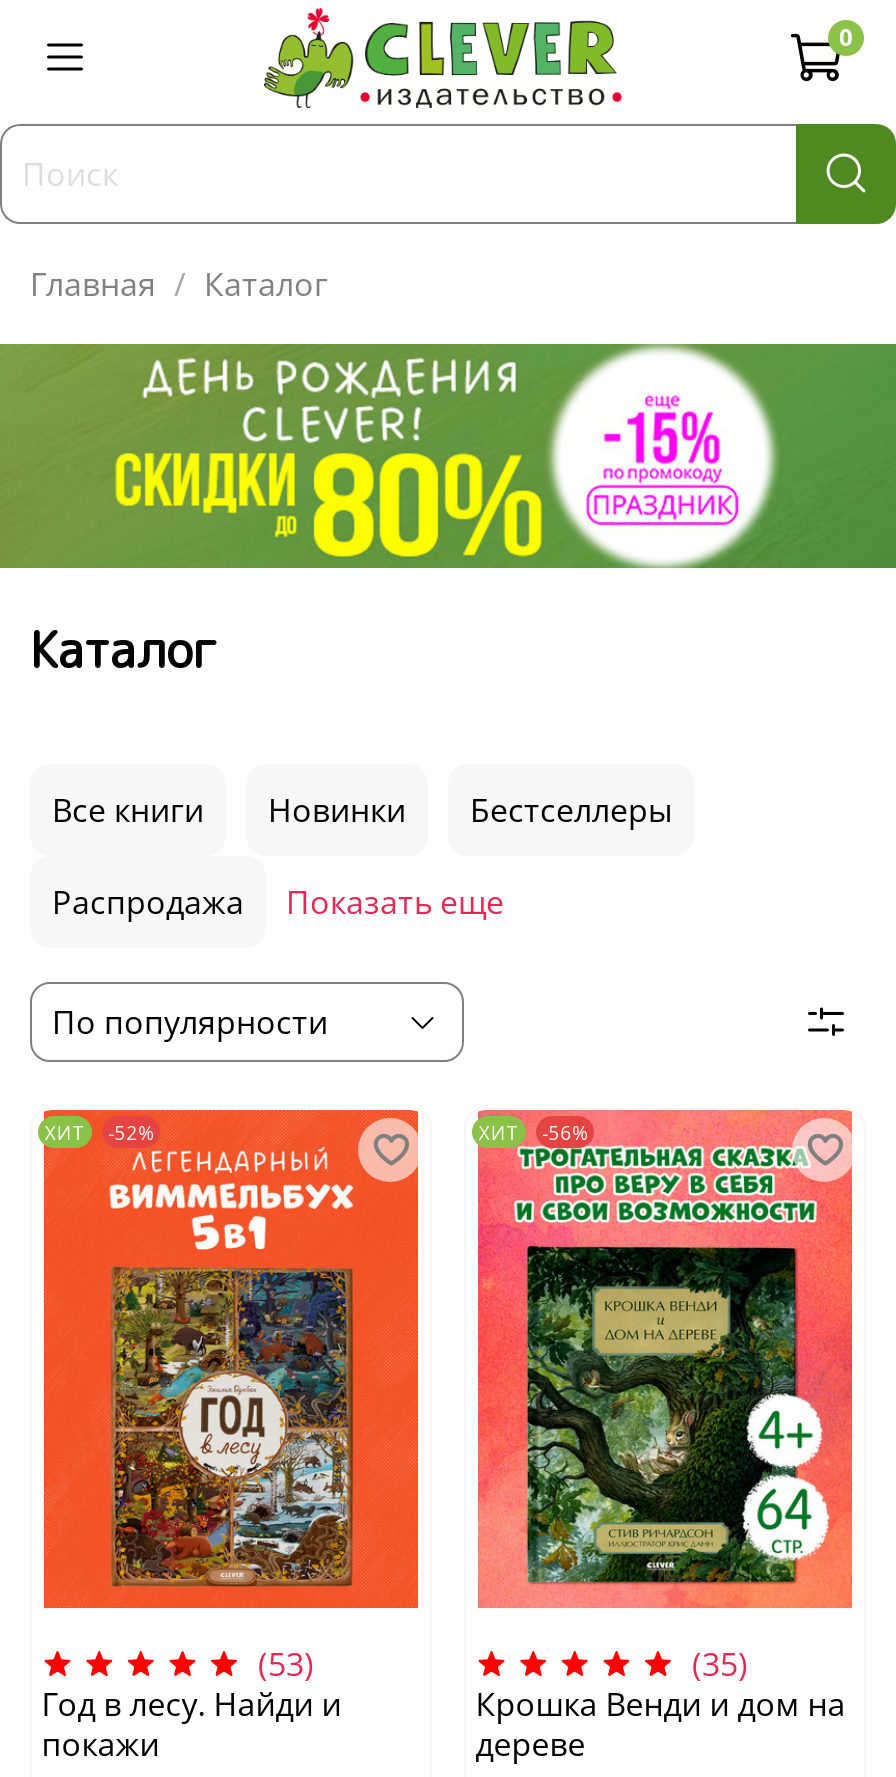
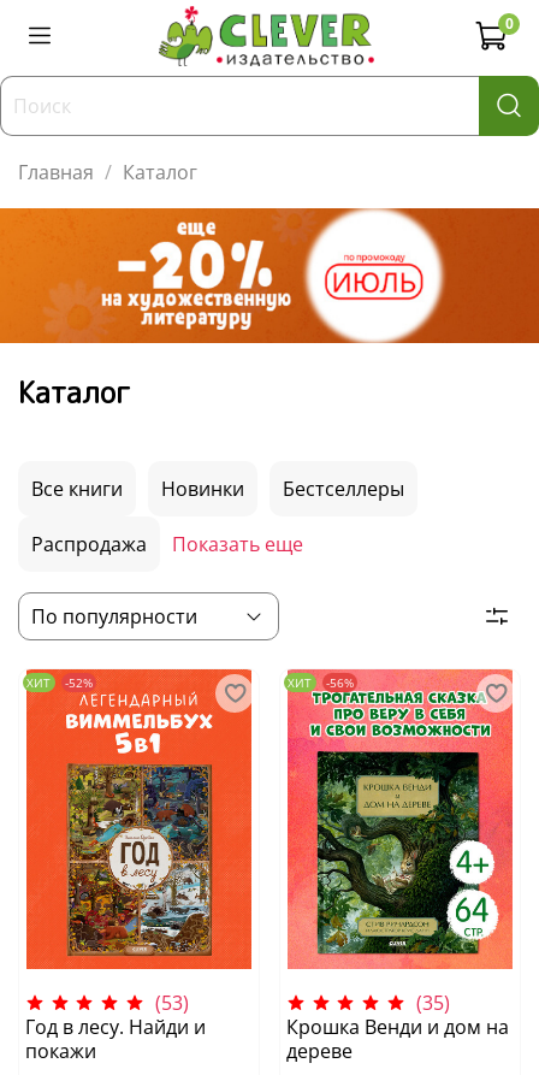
[6,342,890,570] [image] -> [4,207,535,344] [image]

